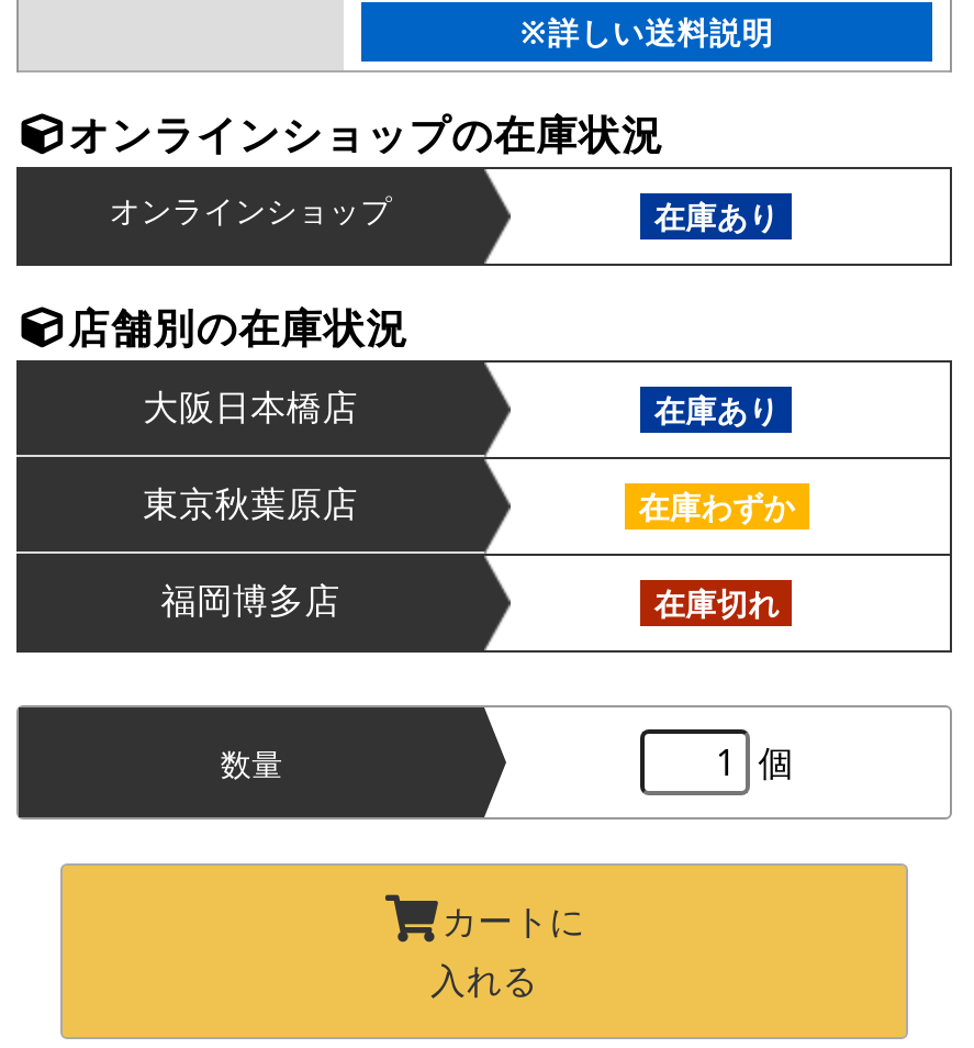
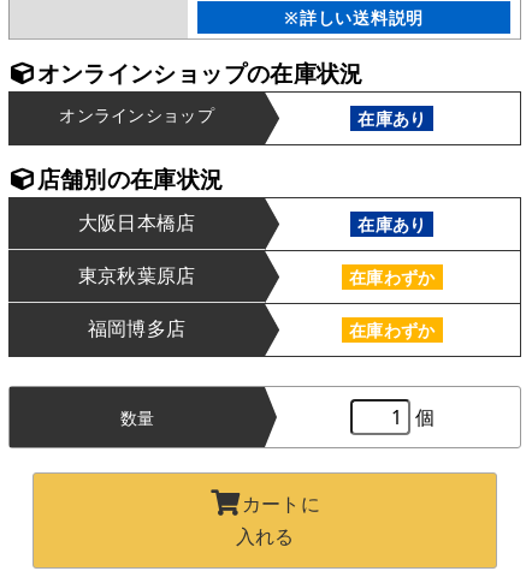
[654,582,780,624] 在庫切れ -> [349,319,435,341] 在庫わずか

